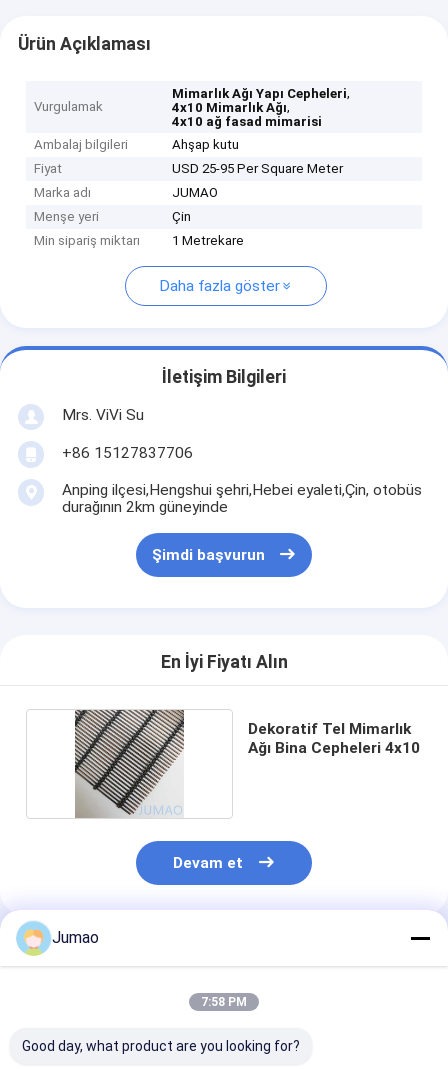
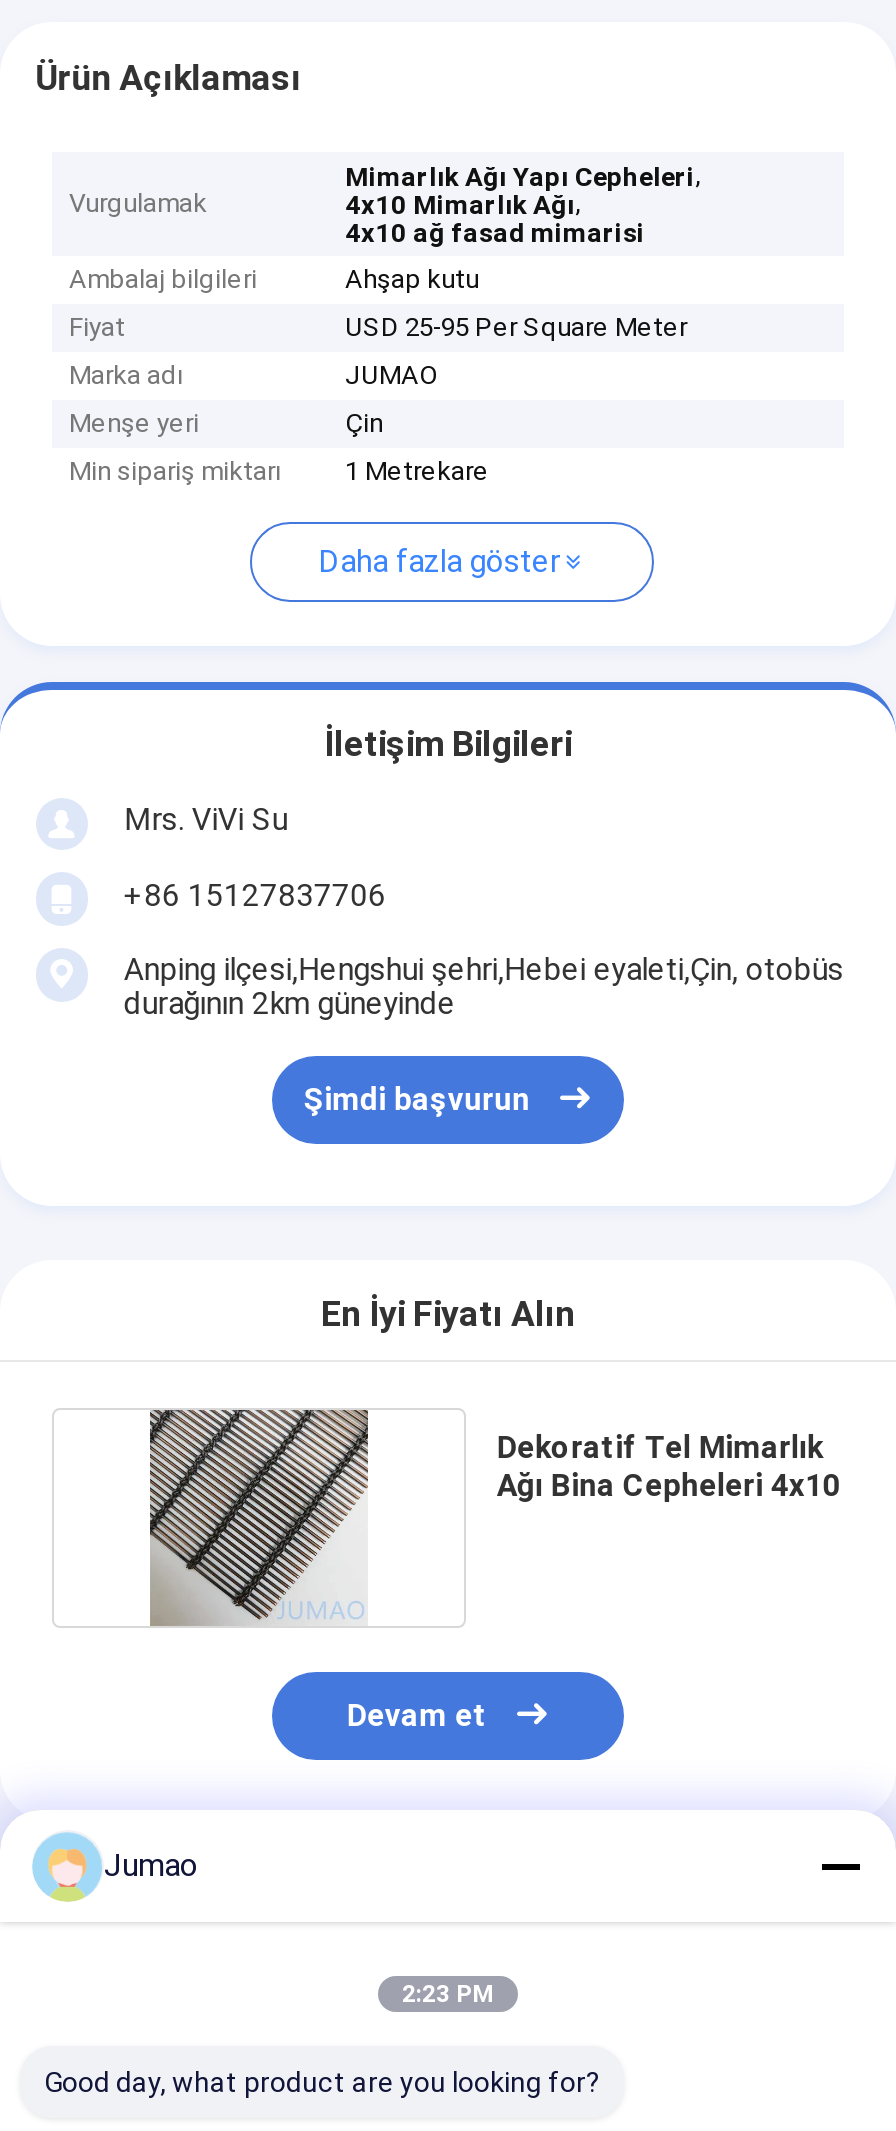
[201,995,247,1009] 7:58 PM -> [402,1980,494,2008] 2:23 PM

